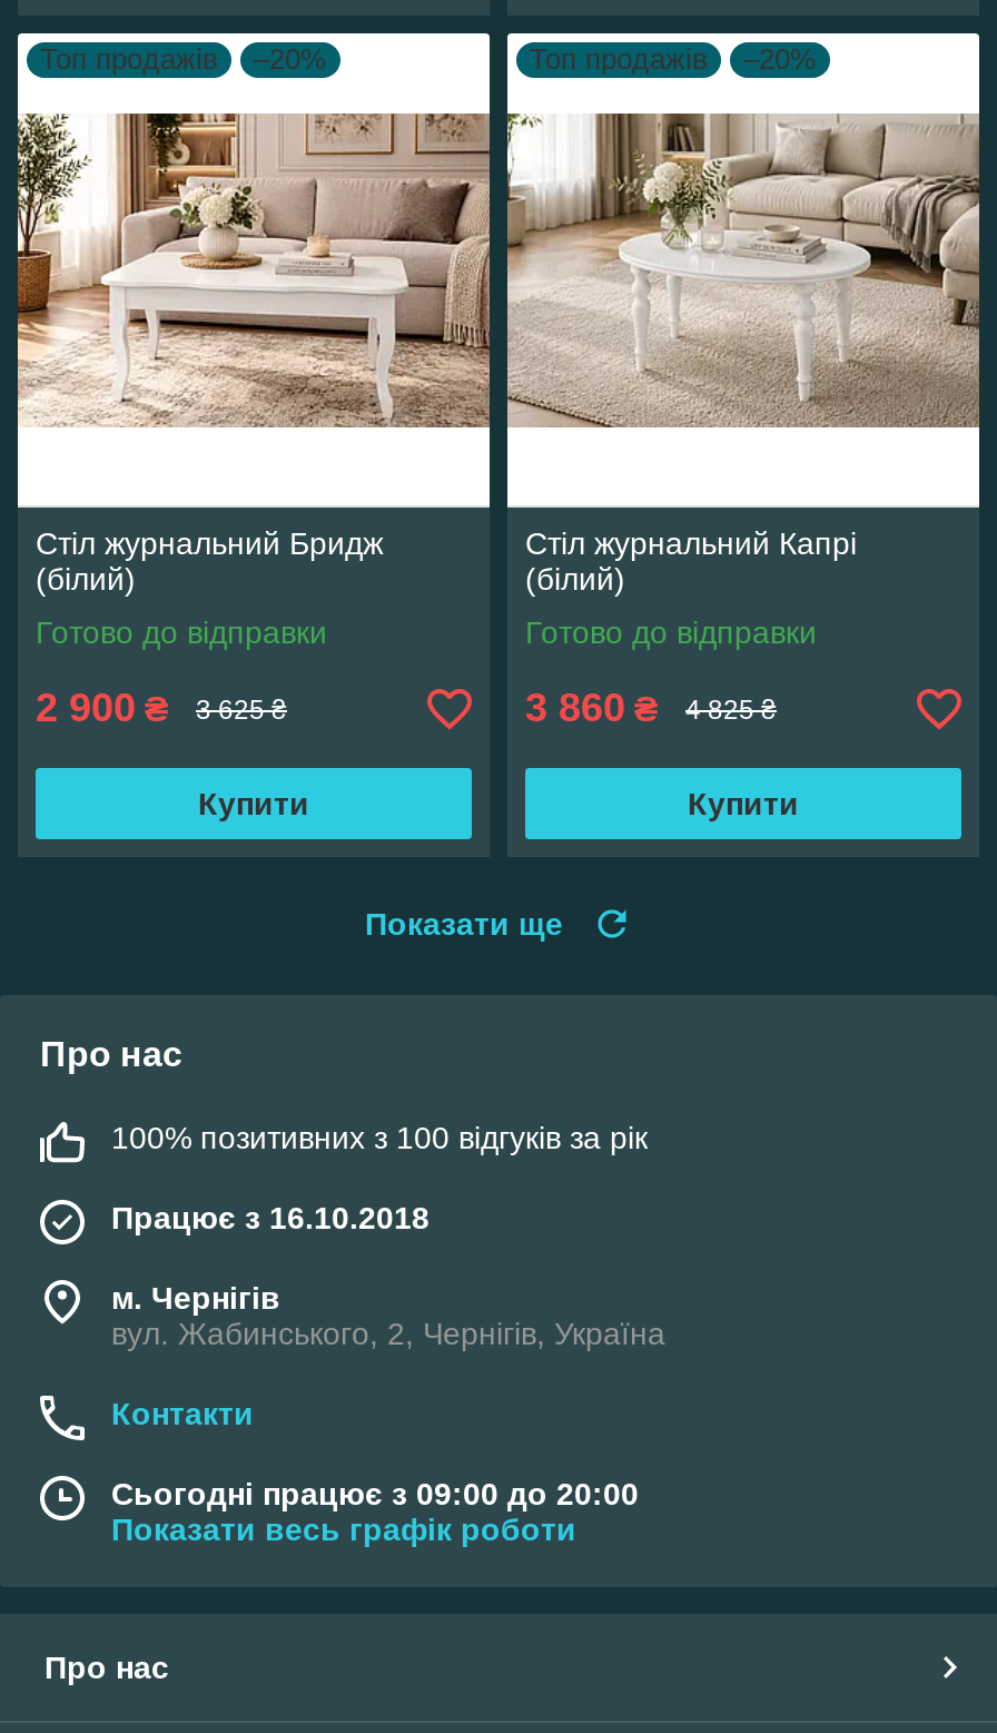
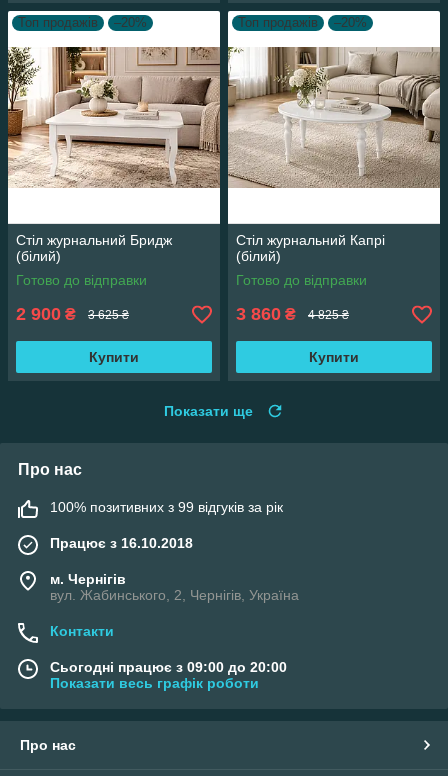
[111,1120,648,1156] 100% позитивних з 100 відгуків за рік -> [50,499,283,515] 100% позитивних з 99 відгуків за рік

